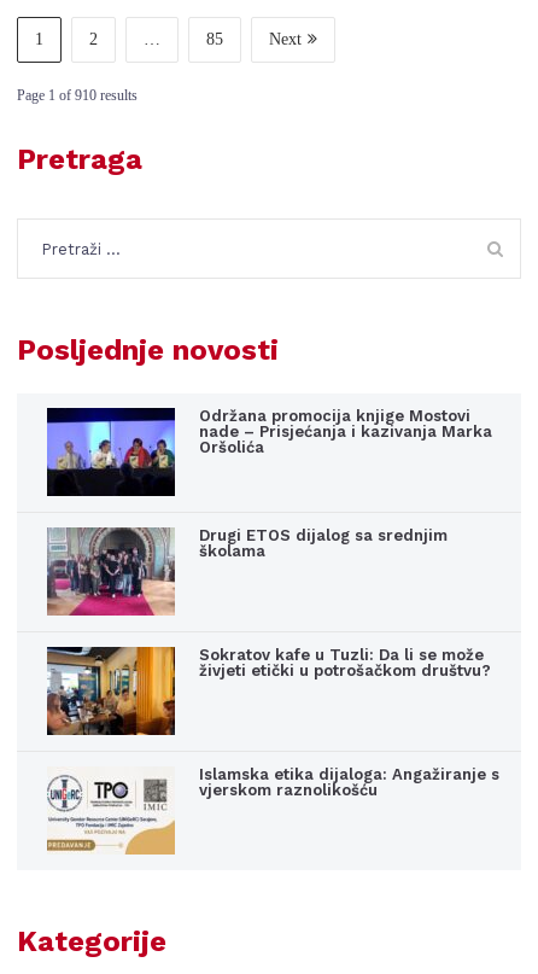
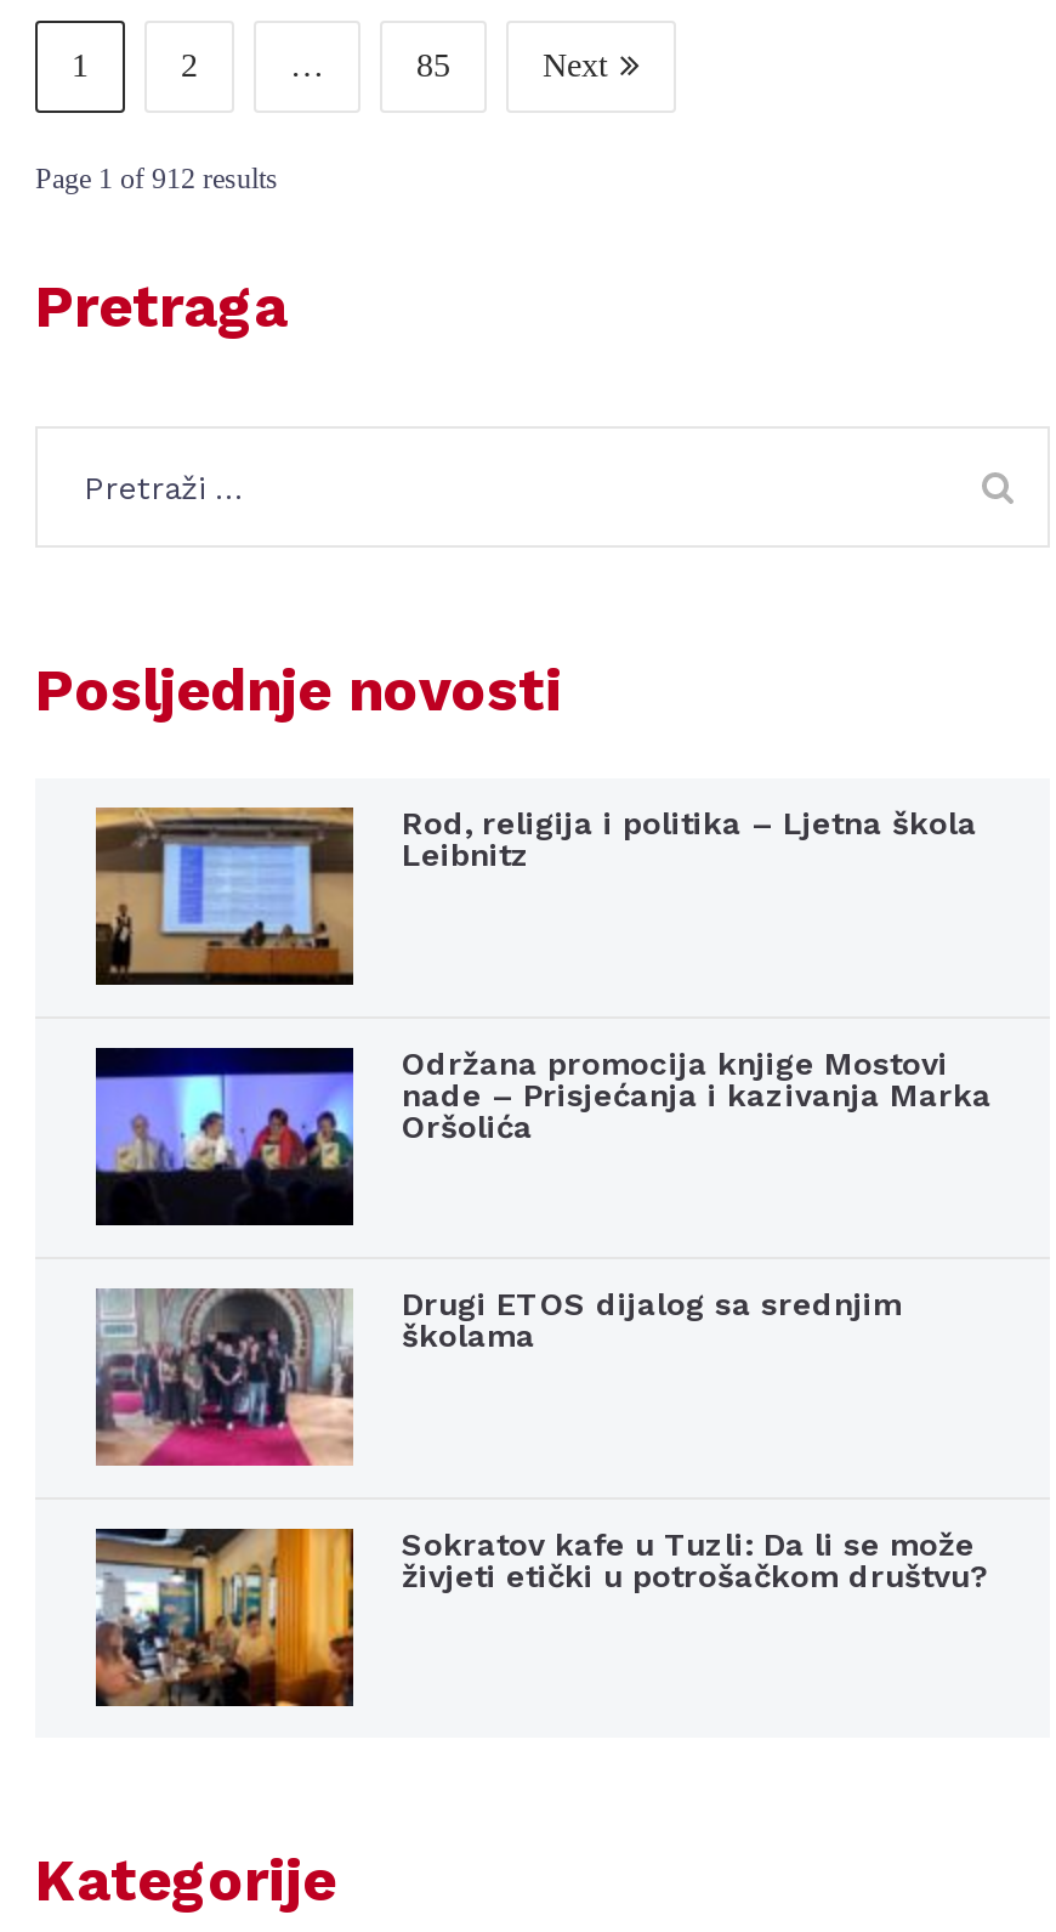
[17,87,138,104] Page 1 of 910 results -> [35,162,278,196] Page 1 of 912 results
none -> [93,805,977,978] [image] | Rod, religija i politika – Ljetna škola | Leibnitz
moved [46,407,492,680] -> [93,1047,992,1595]: [image] | Održana promocija knjige Mostovi | nade – Prisjećanja i kazivanja Marka | Oršolića | Drugi ETOS dijalog sa srednjim | školama | Sokratov kafe u Tuzli: Da li se može | živjeti etički u potrošačkom društvu?
moved [45,645,177,737] -> [91,1524,358,1711]: [image]
[46,766,499,856] [image] | Islamska etika dijaloga: Angažiranje s | vjerskom raznolikošću -> none

